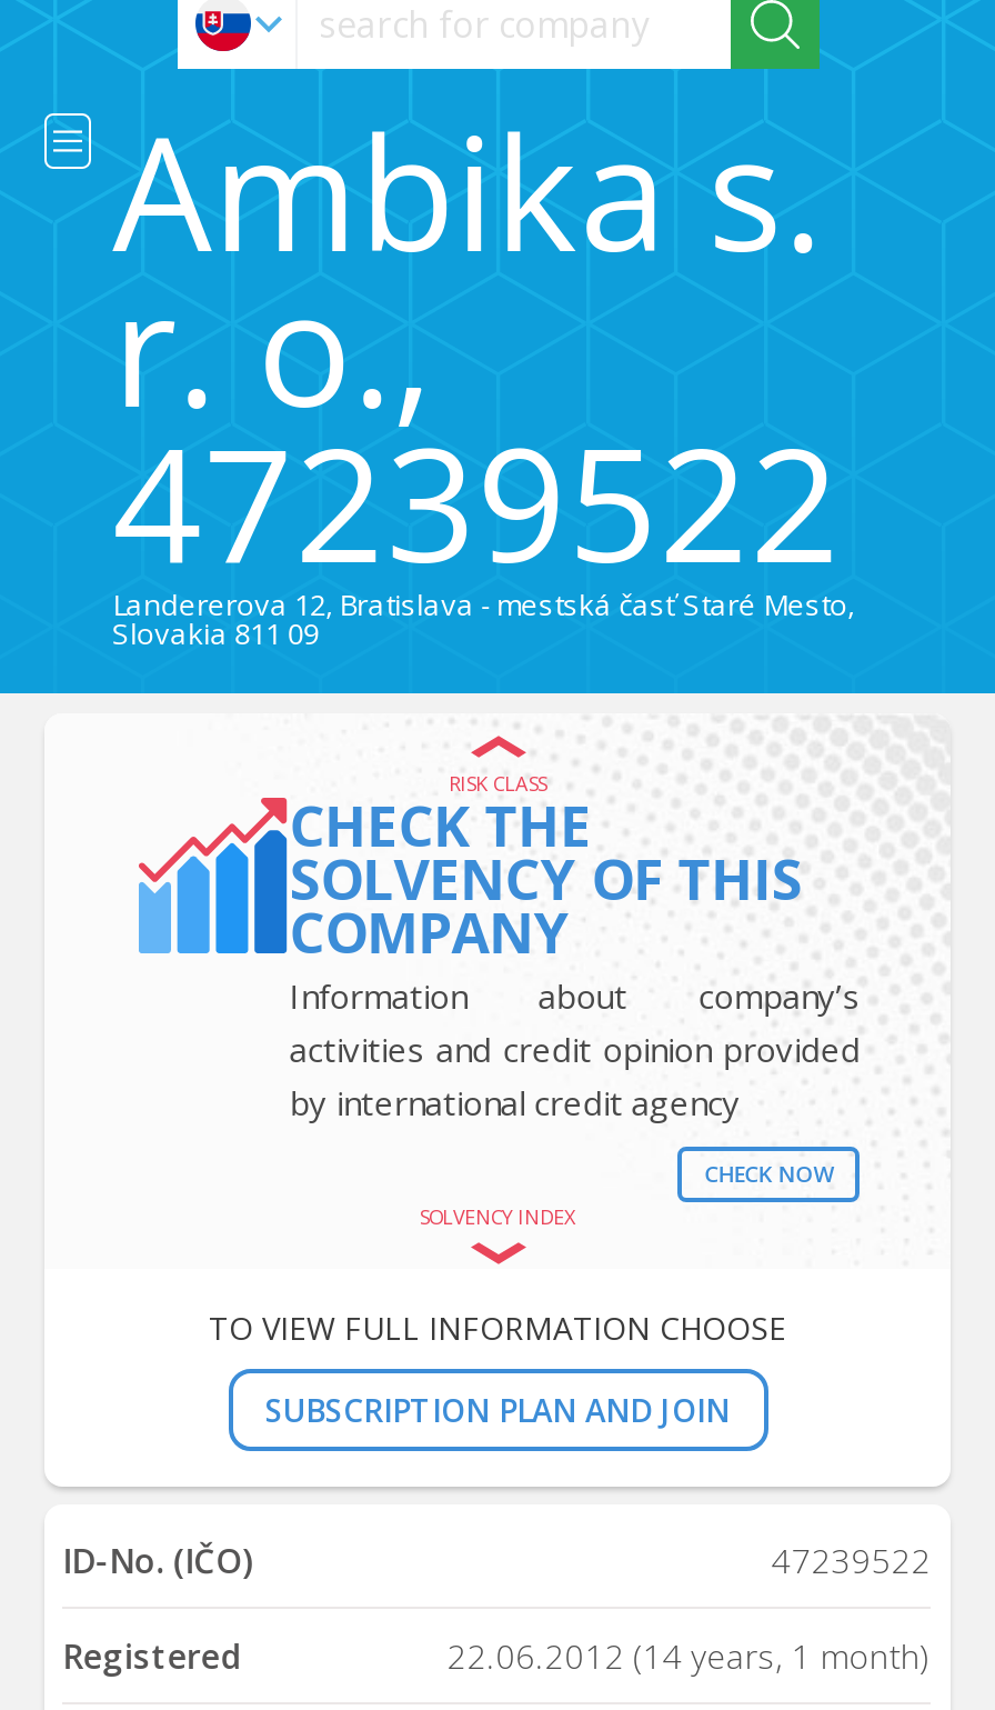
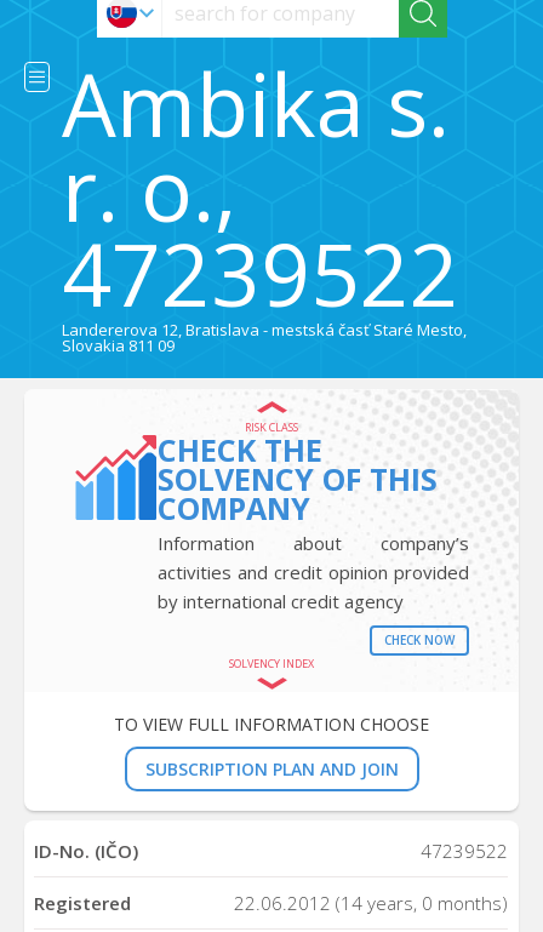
[447,1634,931,1678] 22.06.2012 (14 years, 1 month) -> [234,891,508,915] 22.06.2012 (14 years, 0 months)

